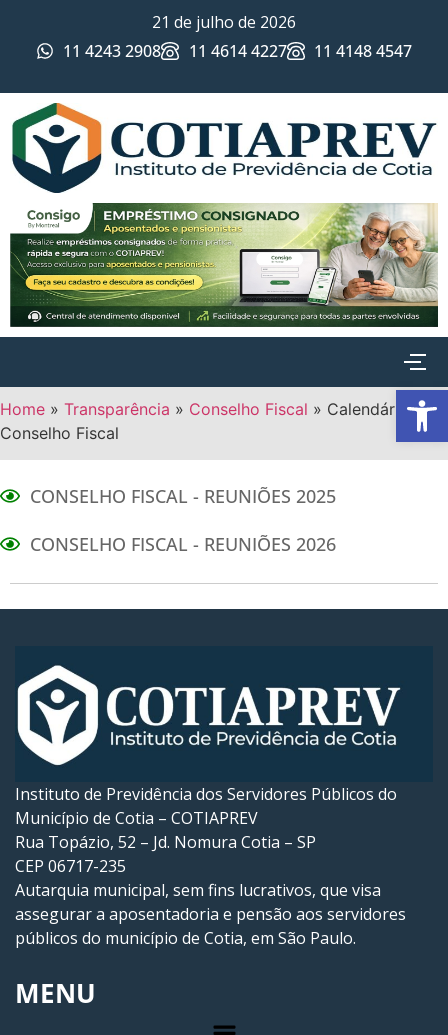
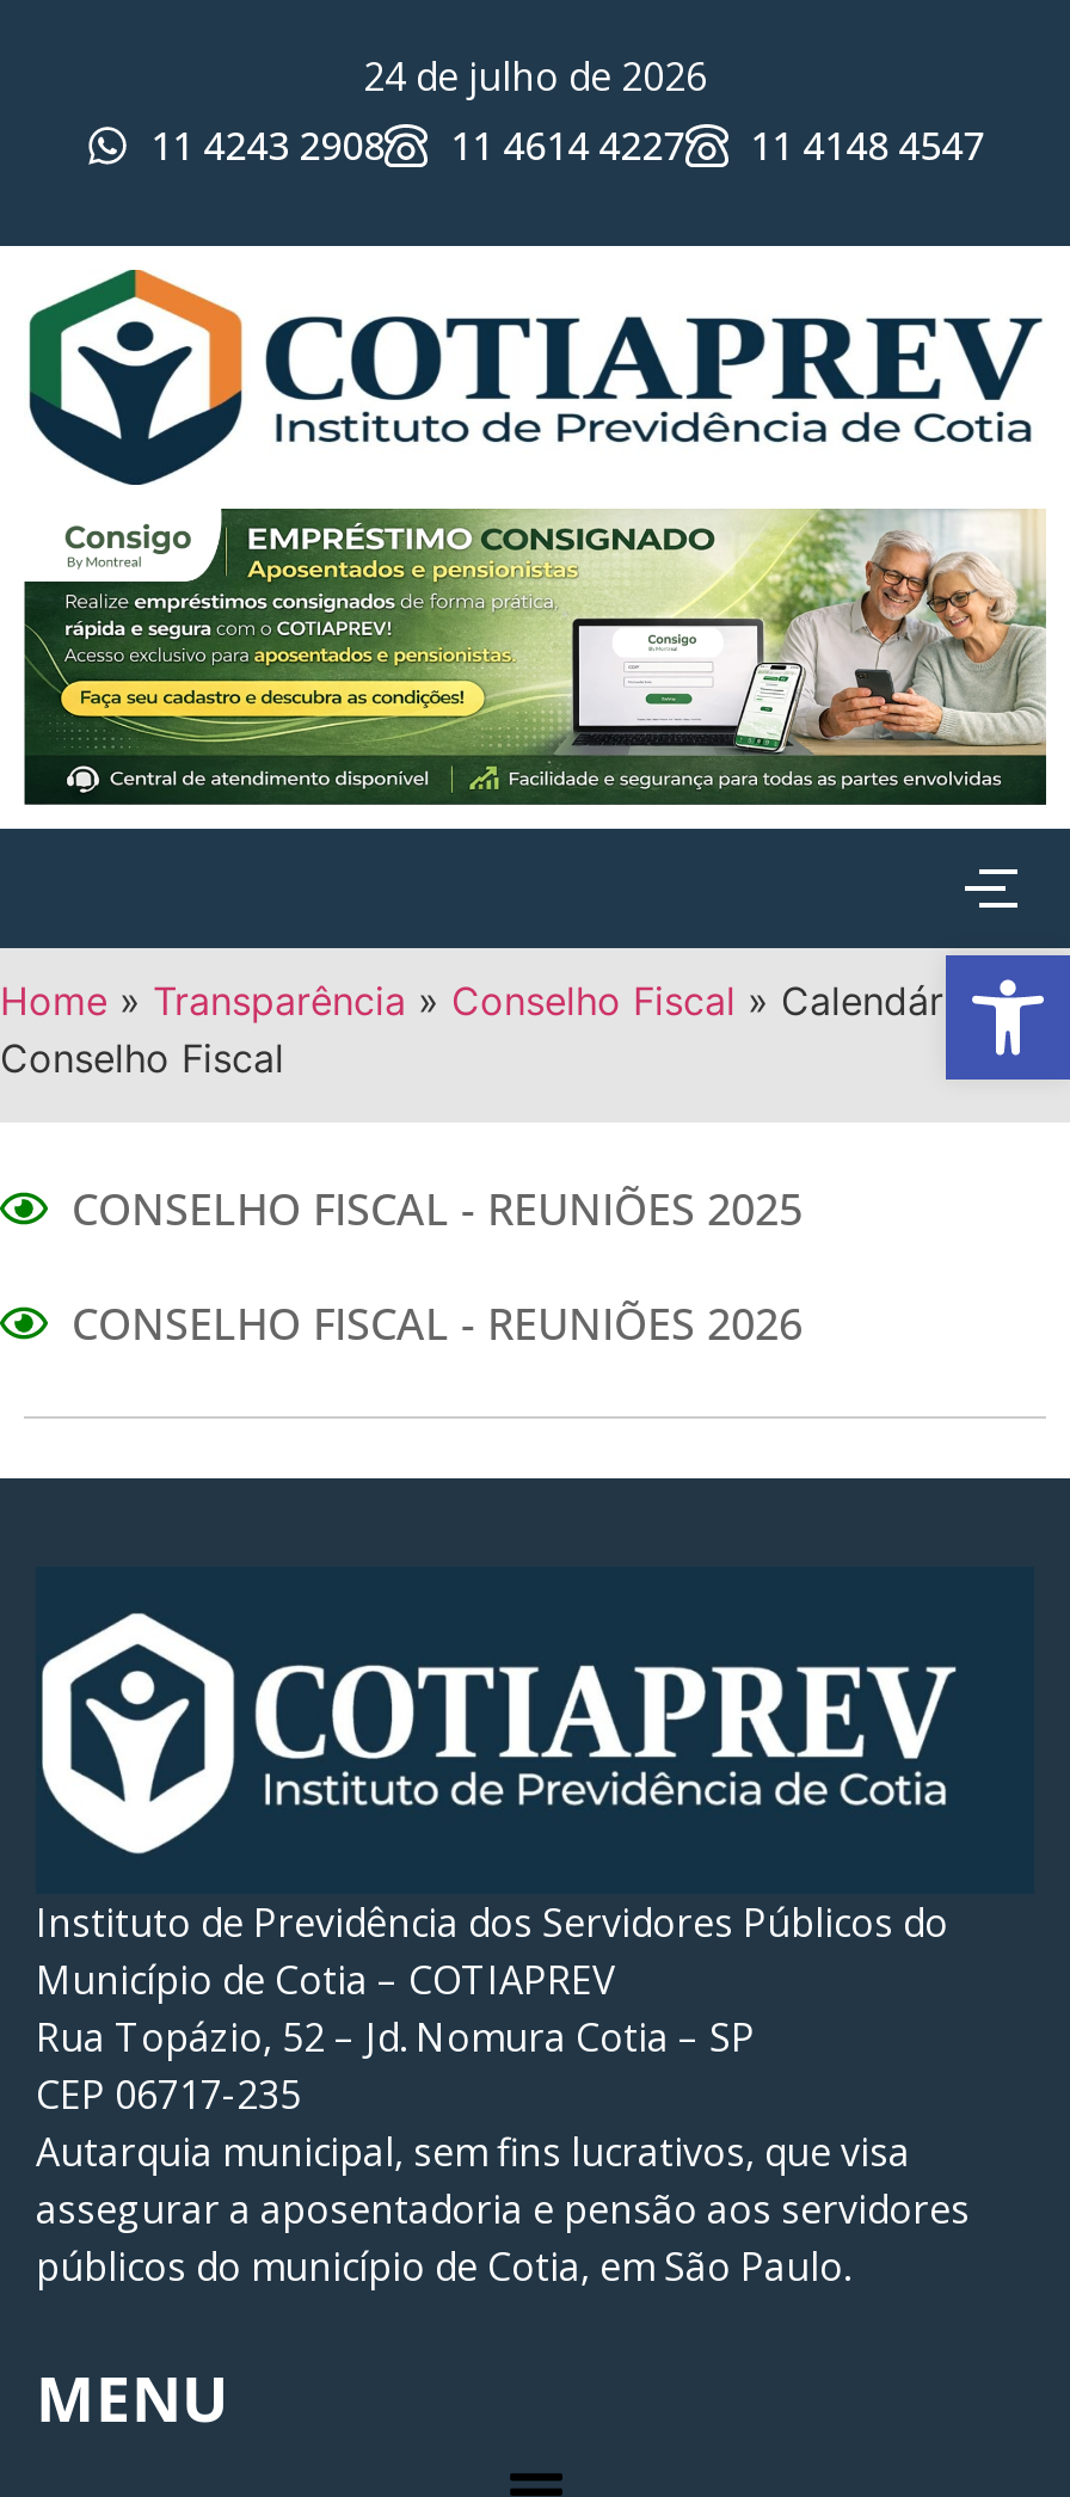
[152,11,296,33] 21 de julho de 2026 -> [363,50,707,103] 24 de julho de 2026

